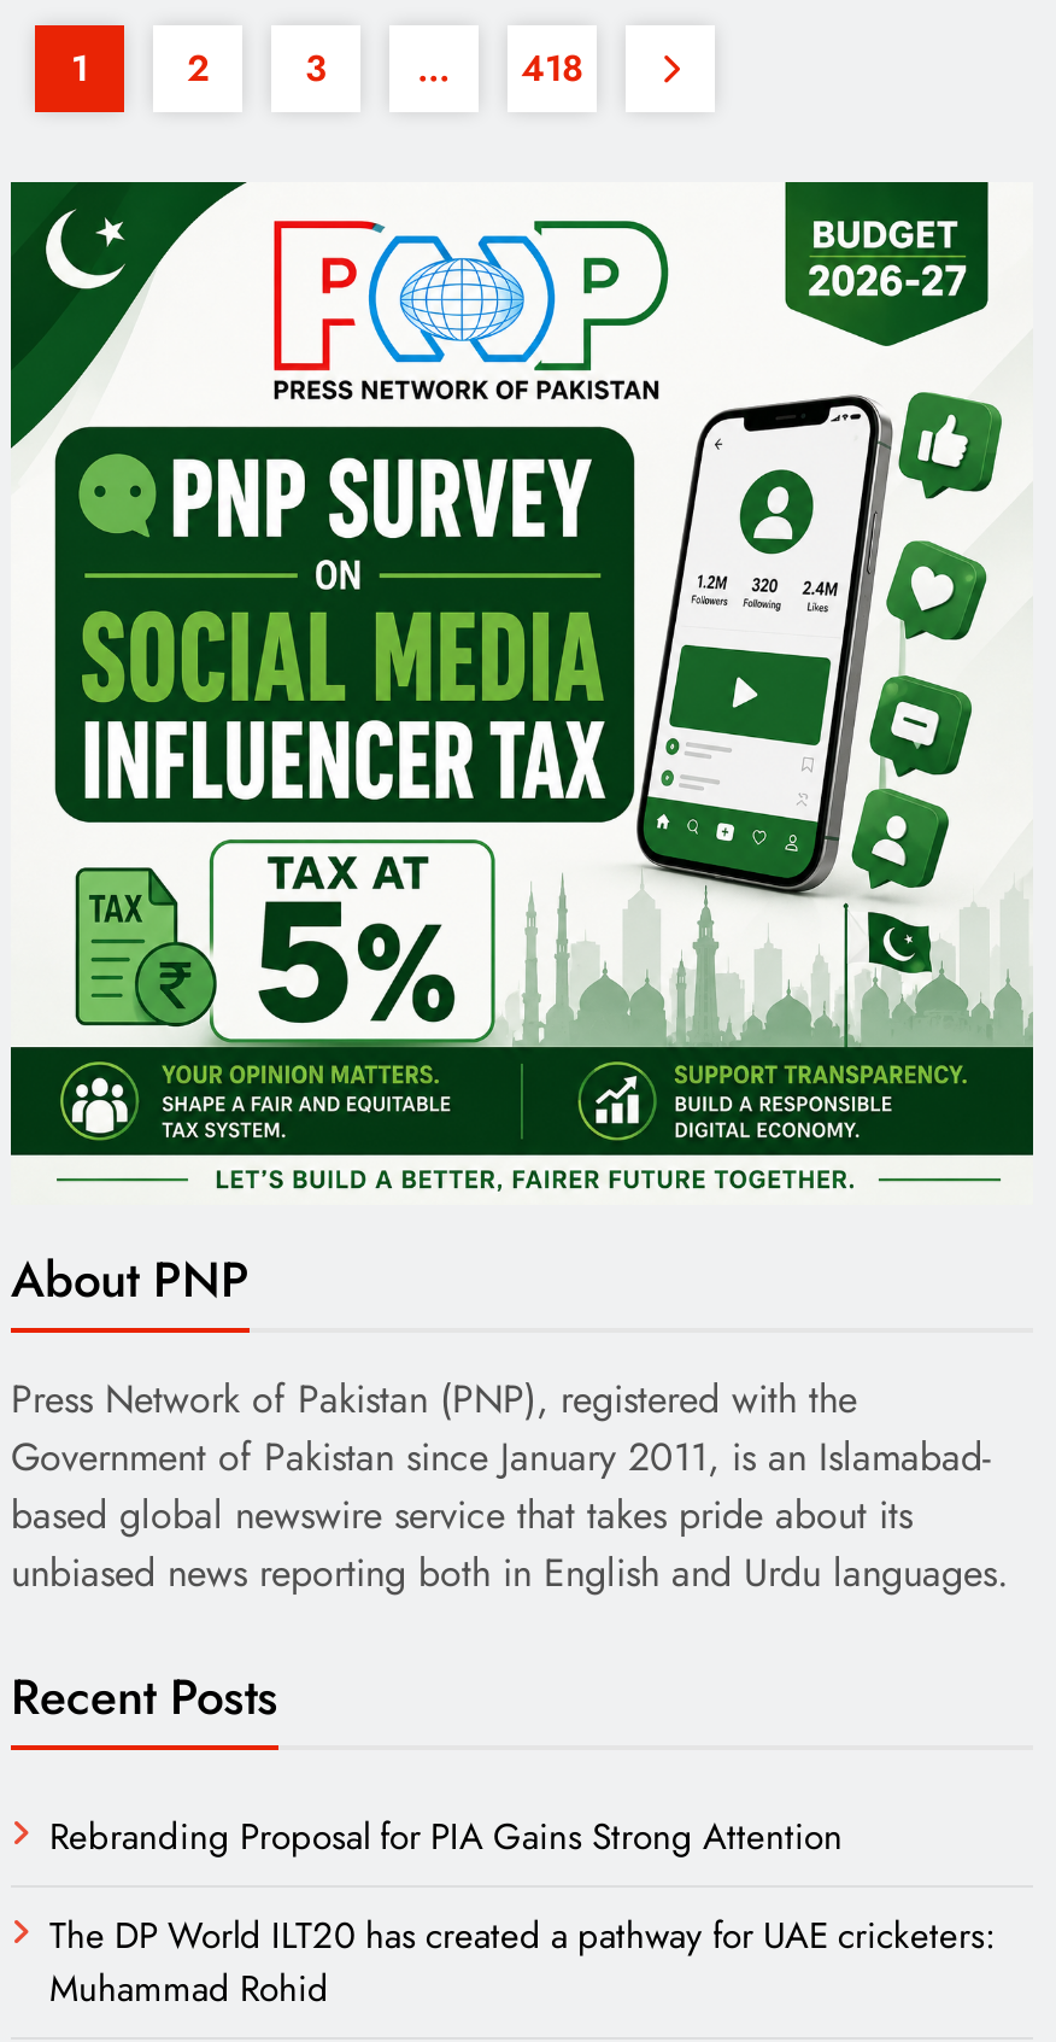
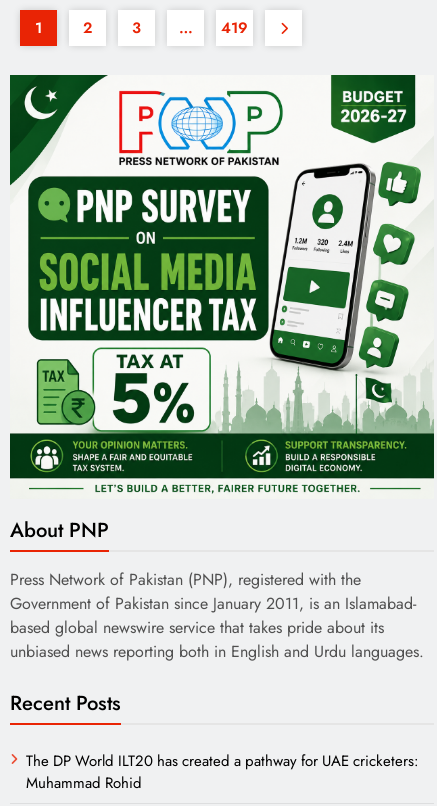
[521,43,583,96] 418 -> [221,17,248,39] 419
[49,1811,843,1864] Rebranding Proposal for PIA Gains Strong Attention -> none

